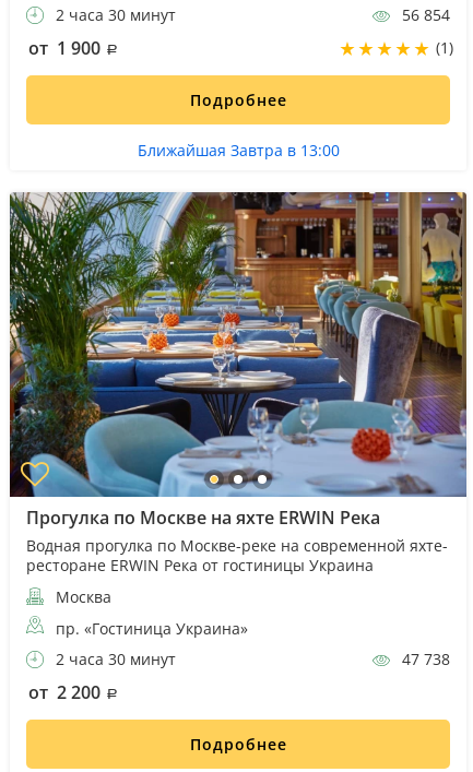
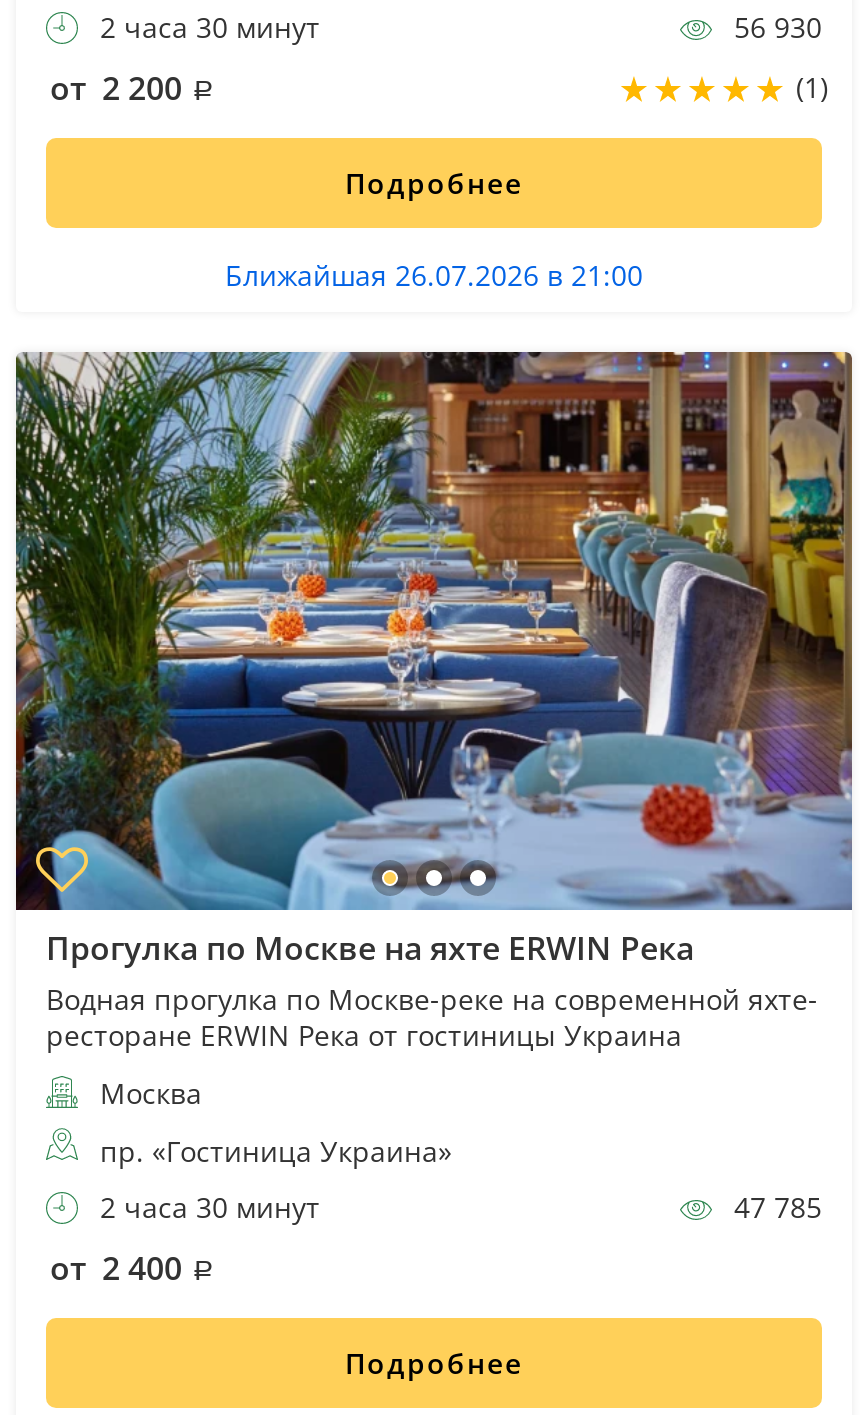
[398,5,450,25] 56 854 -> [726,9,822,47] 56 930
[28,36,105,60] от 1 900 -> [50,67,190,111] от 2 200
[137,140,339,161] Ближайшая Завтра в 13:00 -> [225,257,643,295] Ближайшая 26.07.2026 в 21:00
[398,649,450,669] 47 738 -> [726,1188,822,1226] 47 785
[28,680,105,704] от 2 200 -> [50,1246,190,1290] от 2 400

